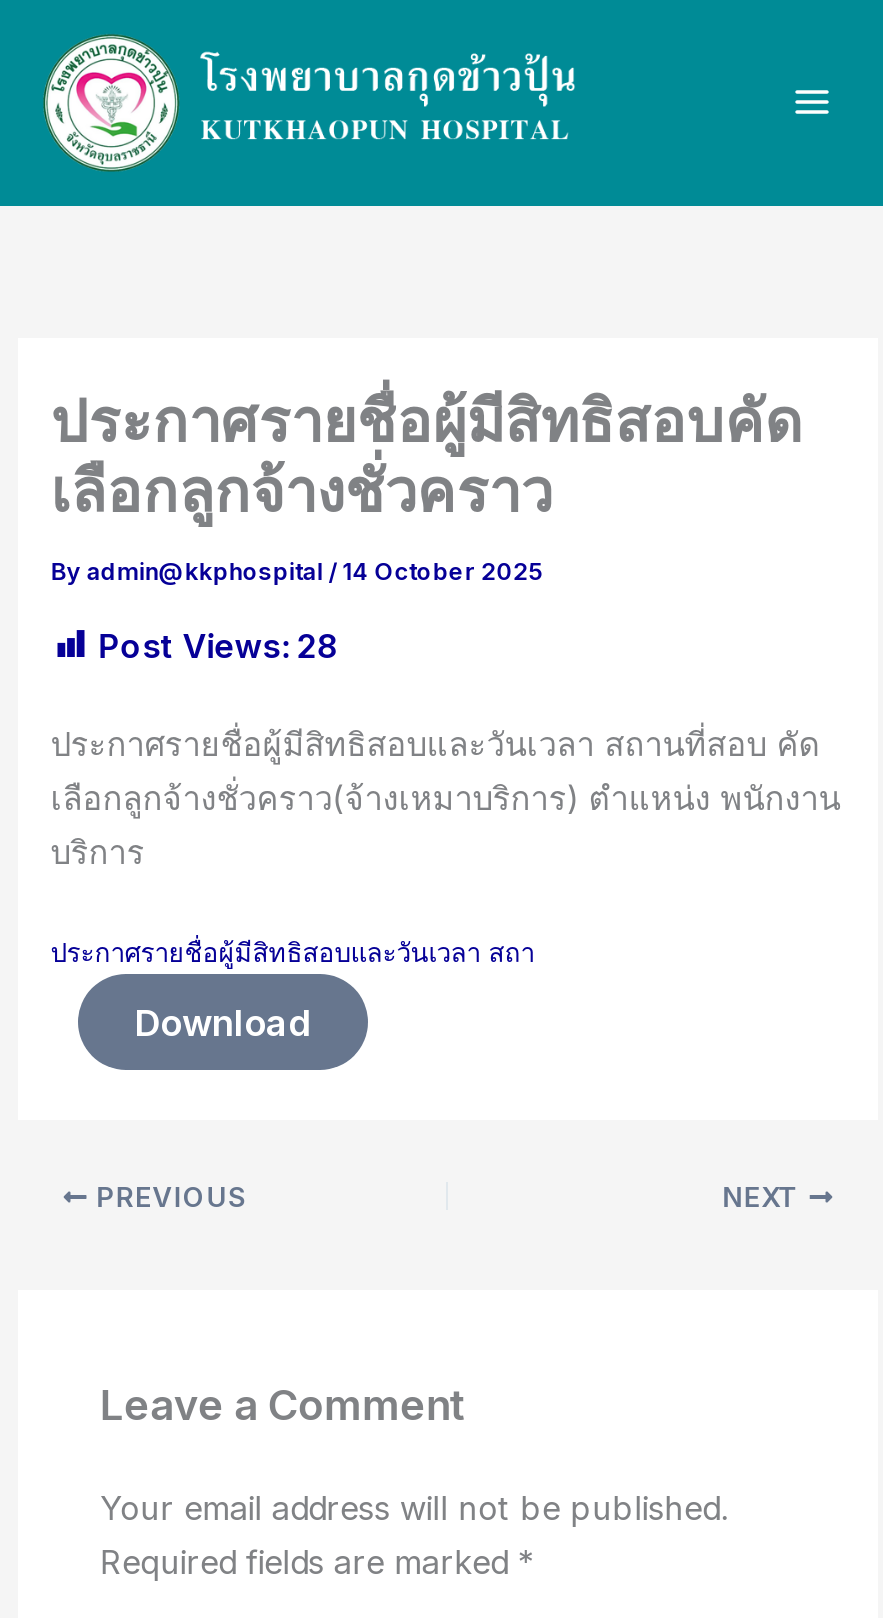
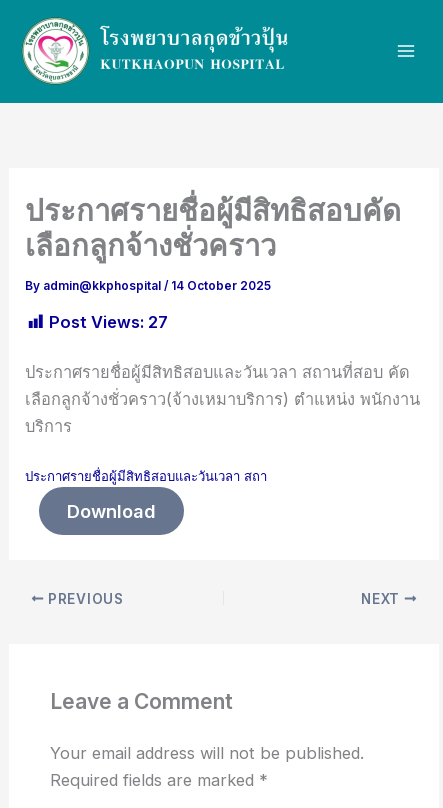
[99,625,339,665] Post Views: 28 -> [49,312,168,332] Post Views: 27

